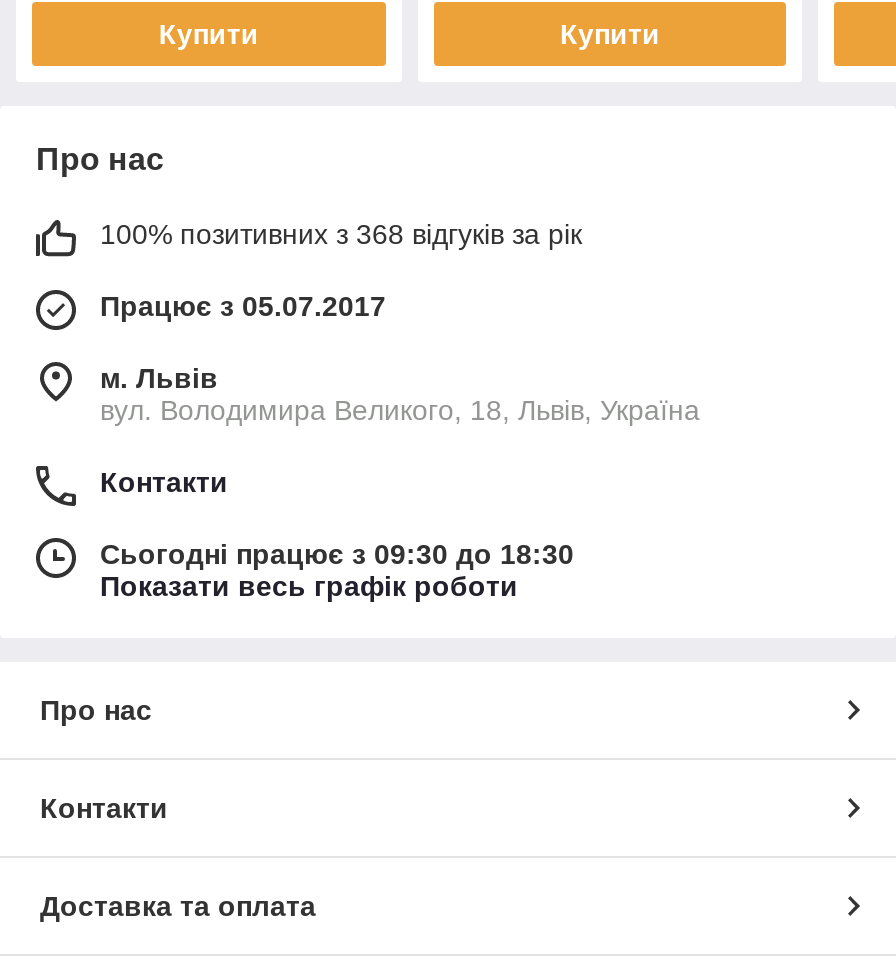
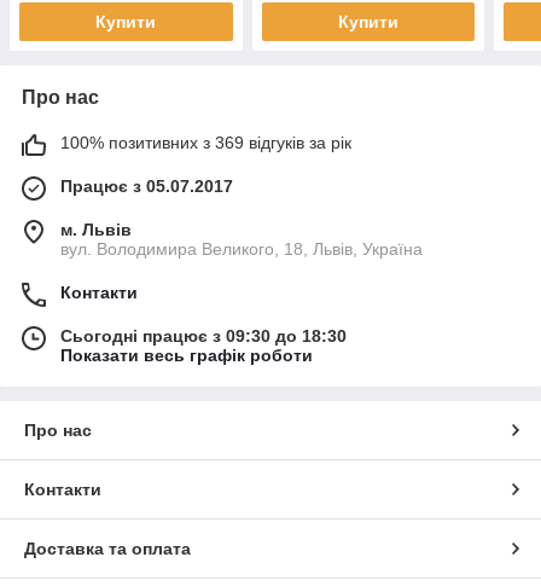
[100,219,582,251] 100% позитивних з 368 відгуків за рік -> [60,133,351,153] 100% позитивних з 369 відгуків за рік

